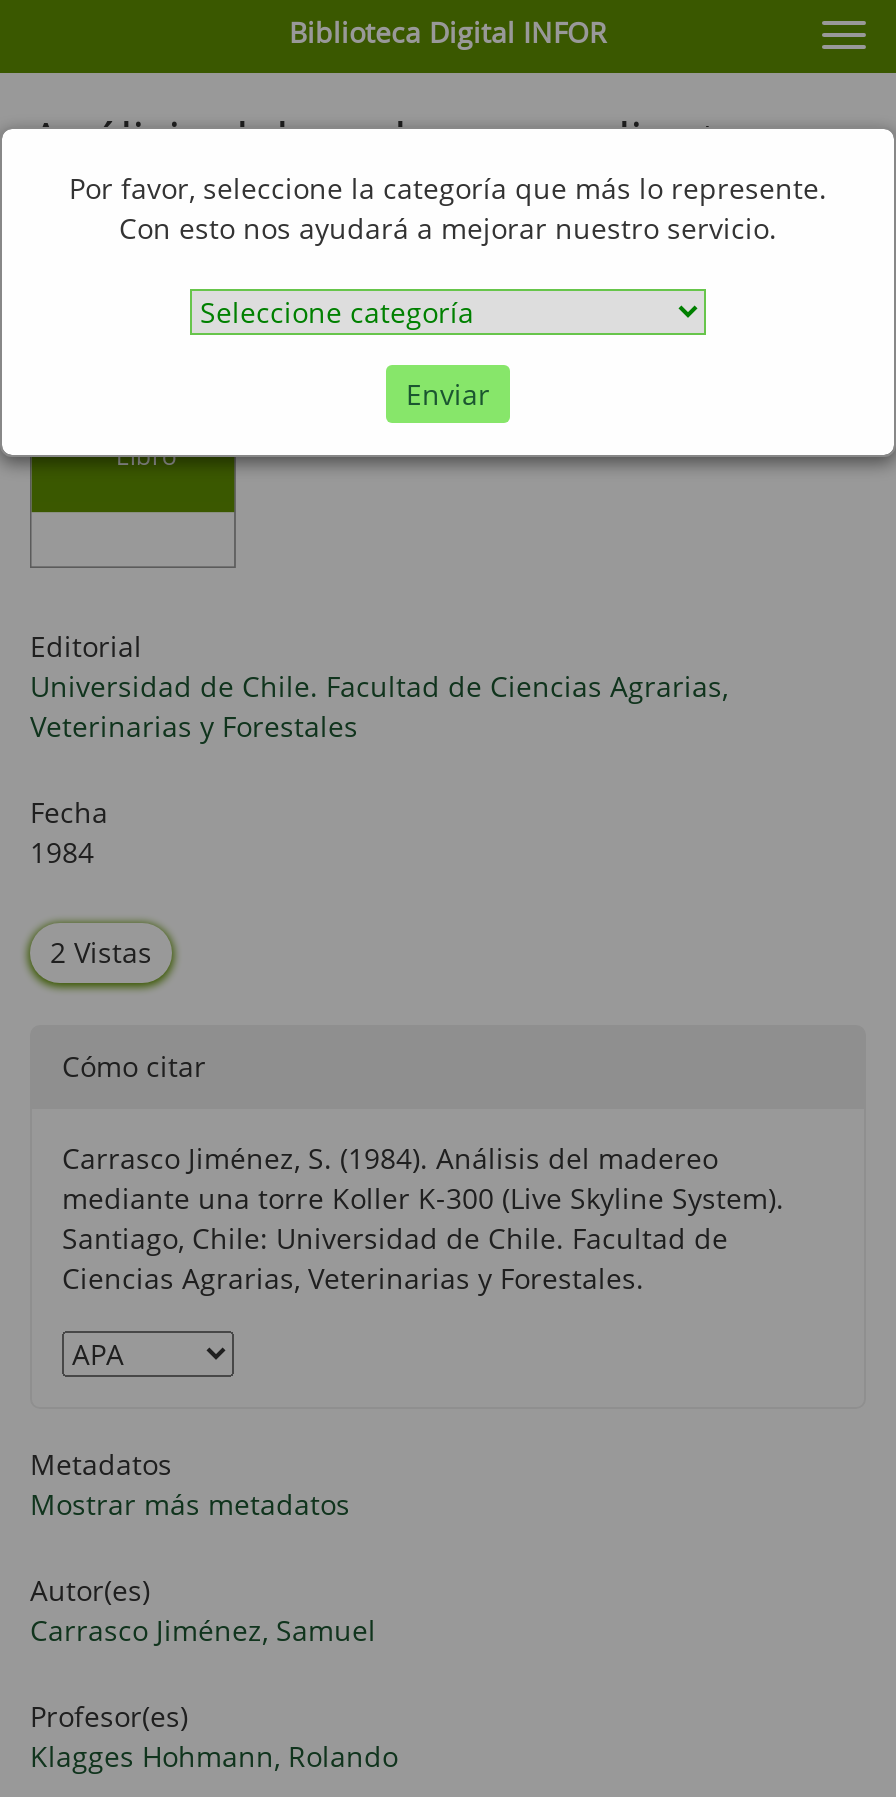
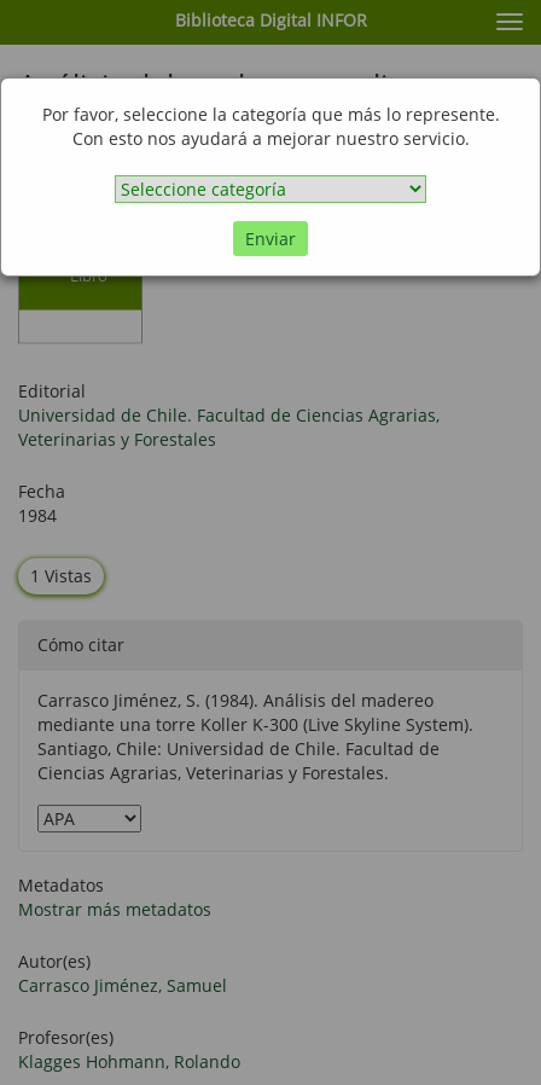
[50,934,152,972] 2 Vistas -> [30,565,92,588] 1 Vistas

